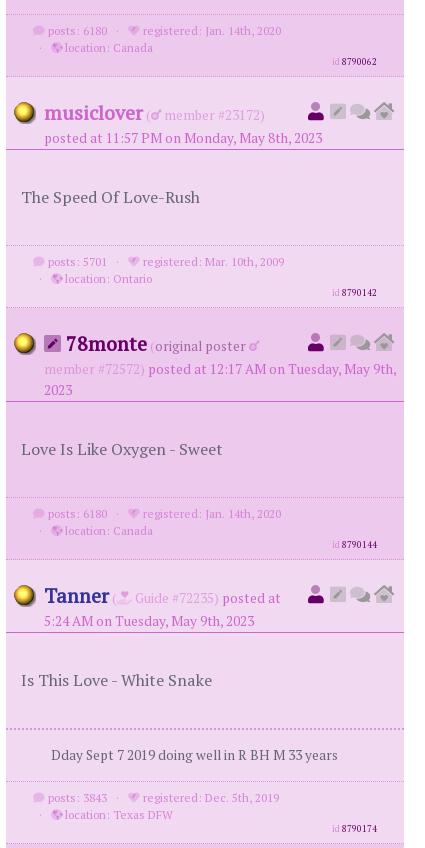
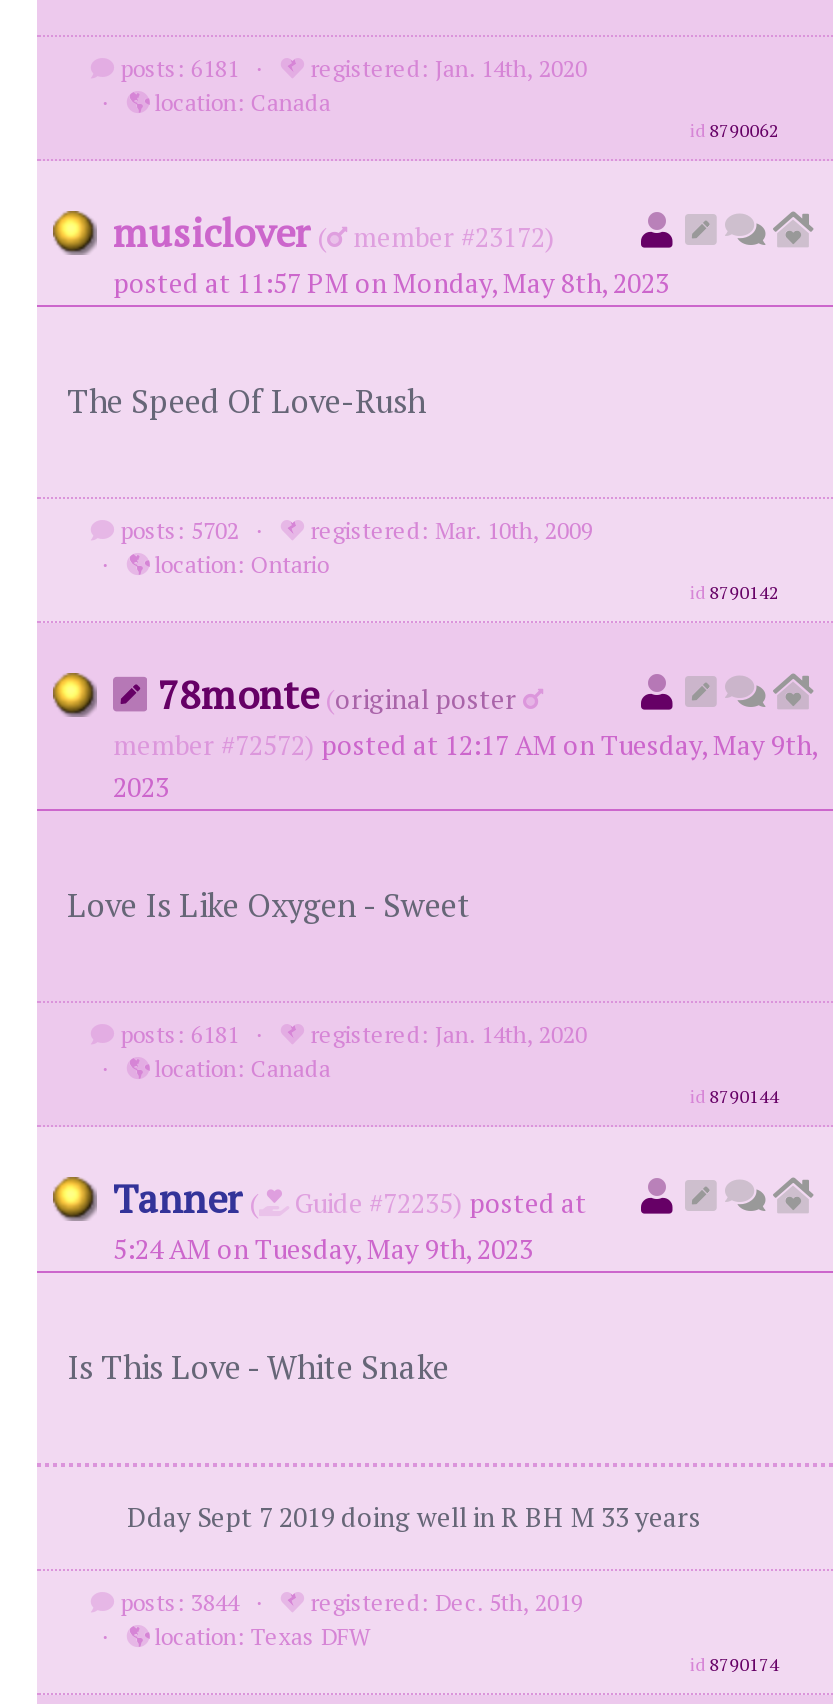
[45,23,281,38] posts: 6180 · registered: Jan. 14th, 2020 -> [115,53,587,83] posts: 6181 · registered: Jan. 14th, 2020
[45,254,284,269] posts: 5701 · registered: Mar. 10th, 2009 -> [115,515,593,545] posts: 5702 · registered: Mar. 10th, 2009
[45,506,281,521] posts: 6180 · registered: Jan. 14th, 2020 -> [115,1019,587,1049] posts: 6181 · registered: Jan. 14th, 2020
[45,790,279,805] posts: 3843 · registered: Dec. 5th, 2019 -> [115,1587,583,1617] posts: 3844 · registered: Dec. 5th, 2019

